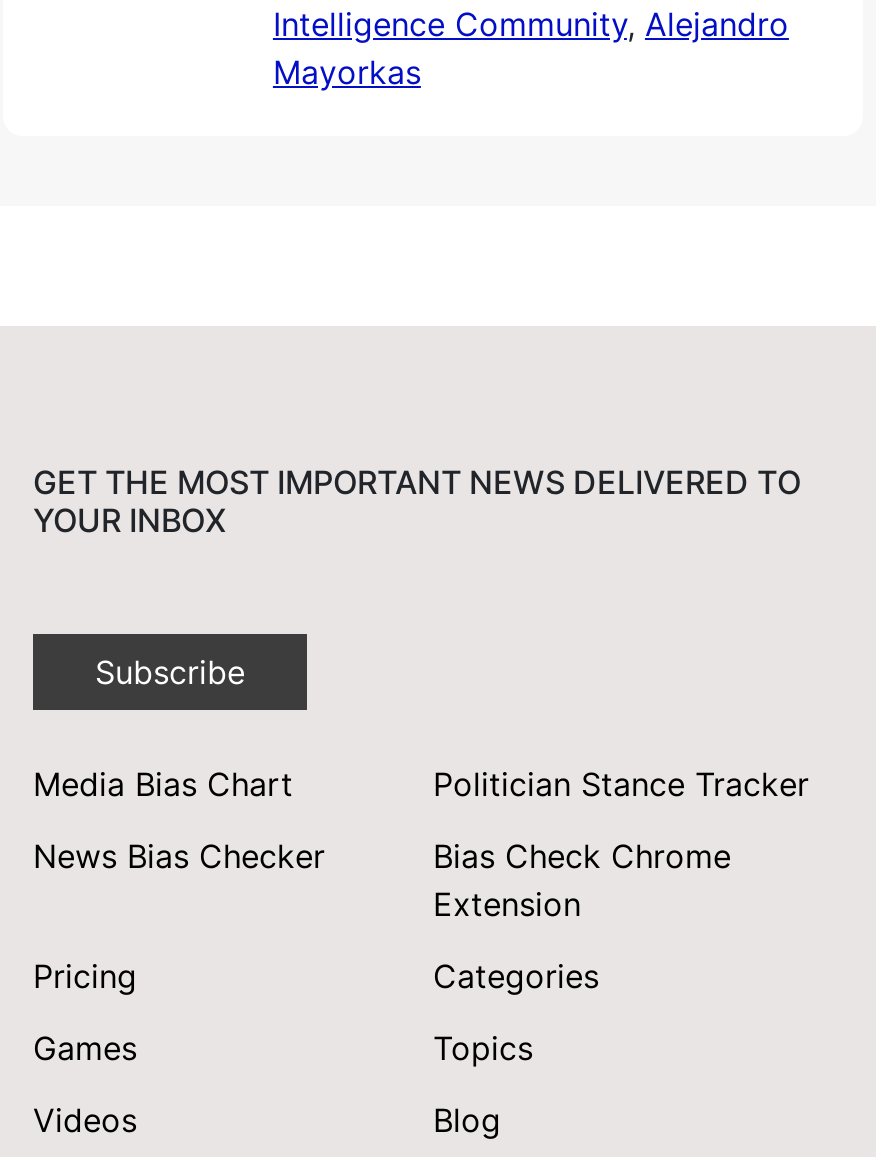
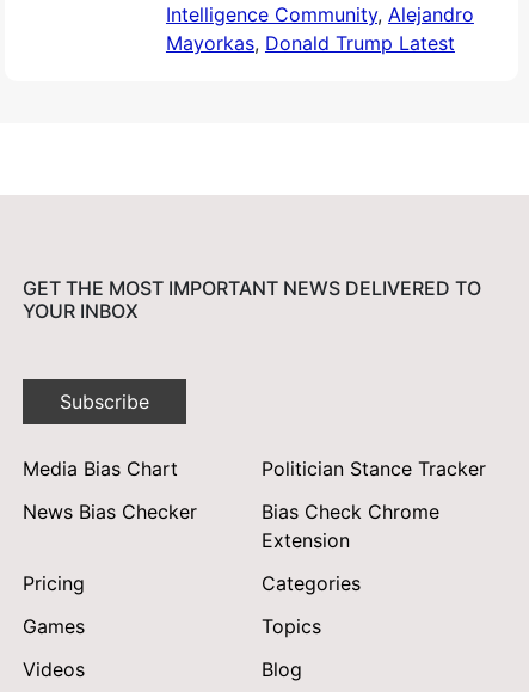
[273,52,421,92] Mayorkas -> [166,31,455,55] Mayorkas, Donald Trump Latest

